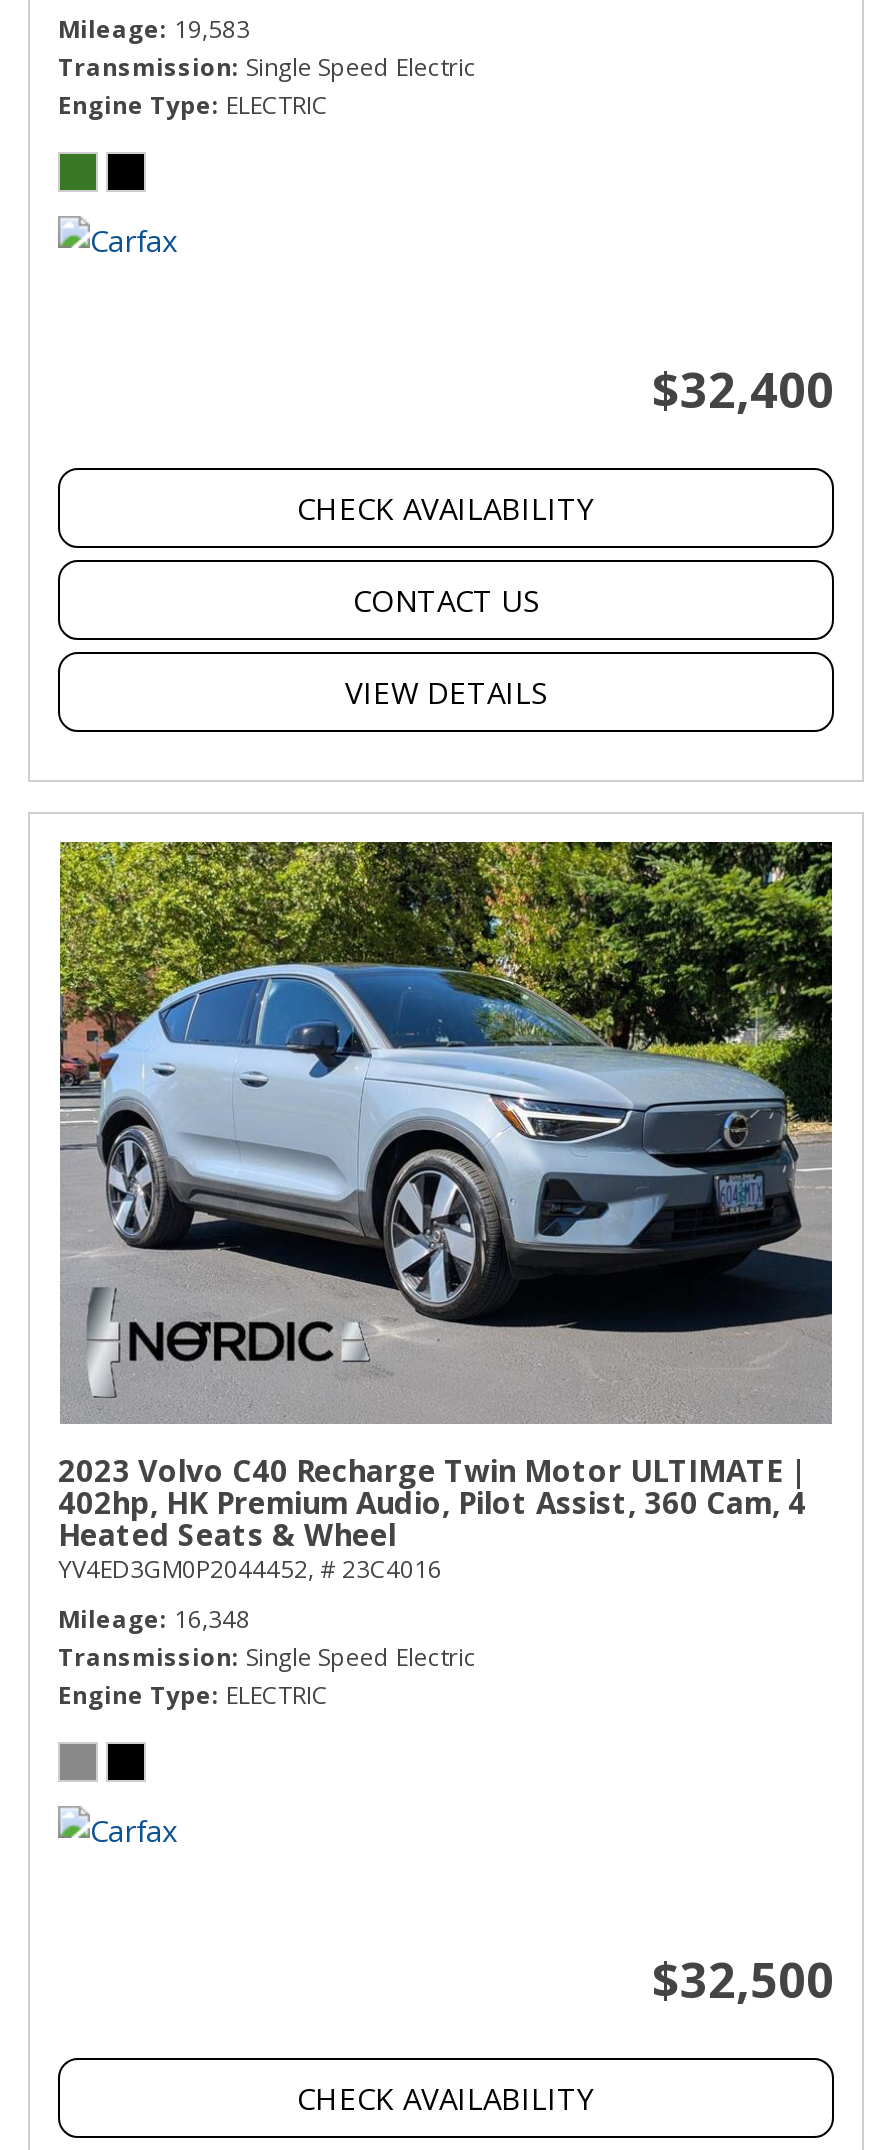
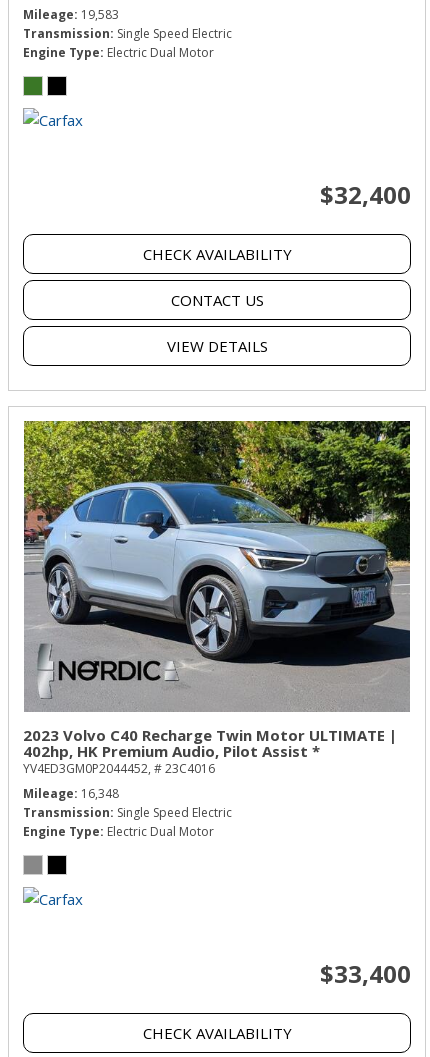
[58,88,328,122] Engine Type ELECTRIC -> [23,44,214,61] Engine Type Electric Dual Motor
[58,1482,806,1554] 402hp, HK Premium Audio, Pilot Assist, 360 Cam, 4 | Heated Seats & Wheel -> [23,741,320,761] 402hp, HK Premium Audio, Pilot Assist *
[58,1678,328,1712] Engine Type ELECTRIC -> [23,823,214,840] Engine Type Electric Dual Motor
[652,1946,834,2012] $32,500 -> [320,957,411,990] $33,400

